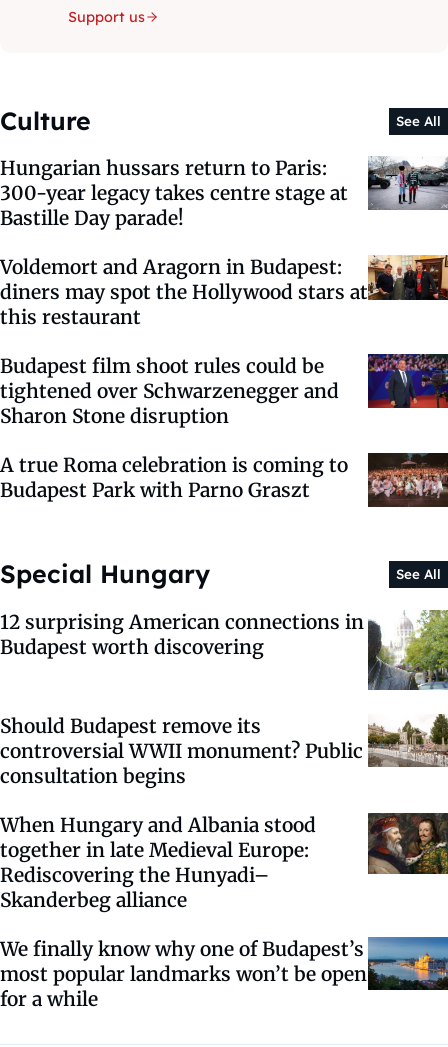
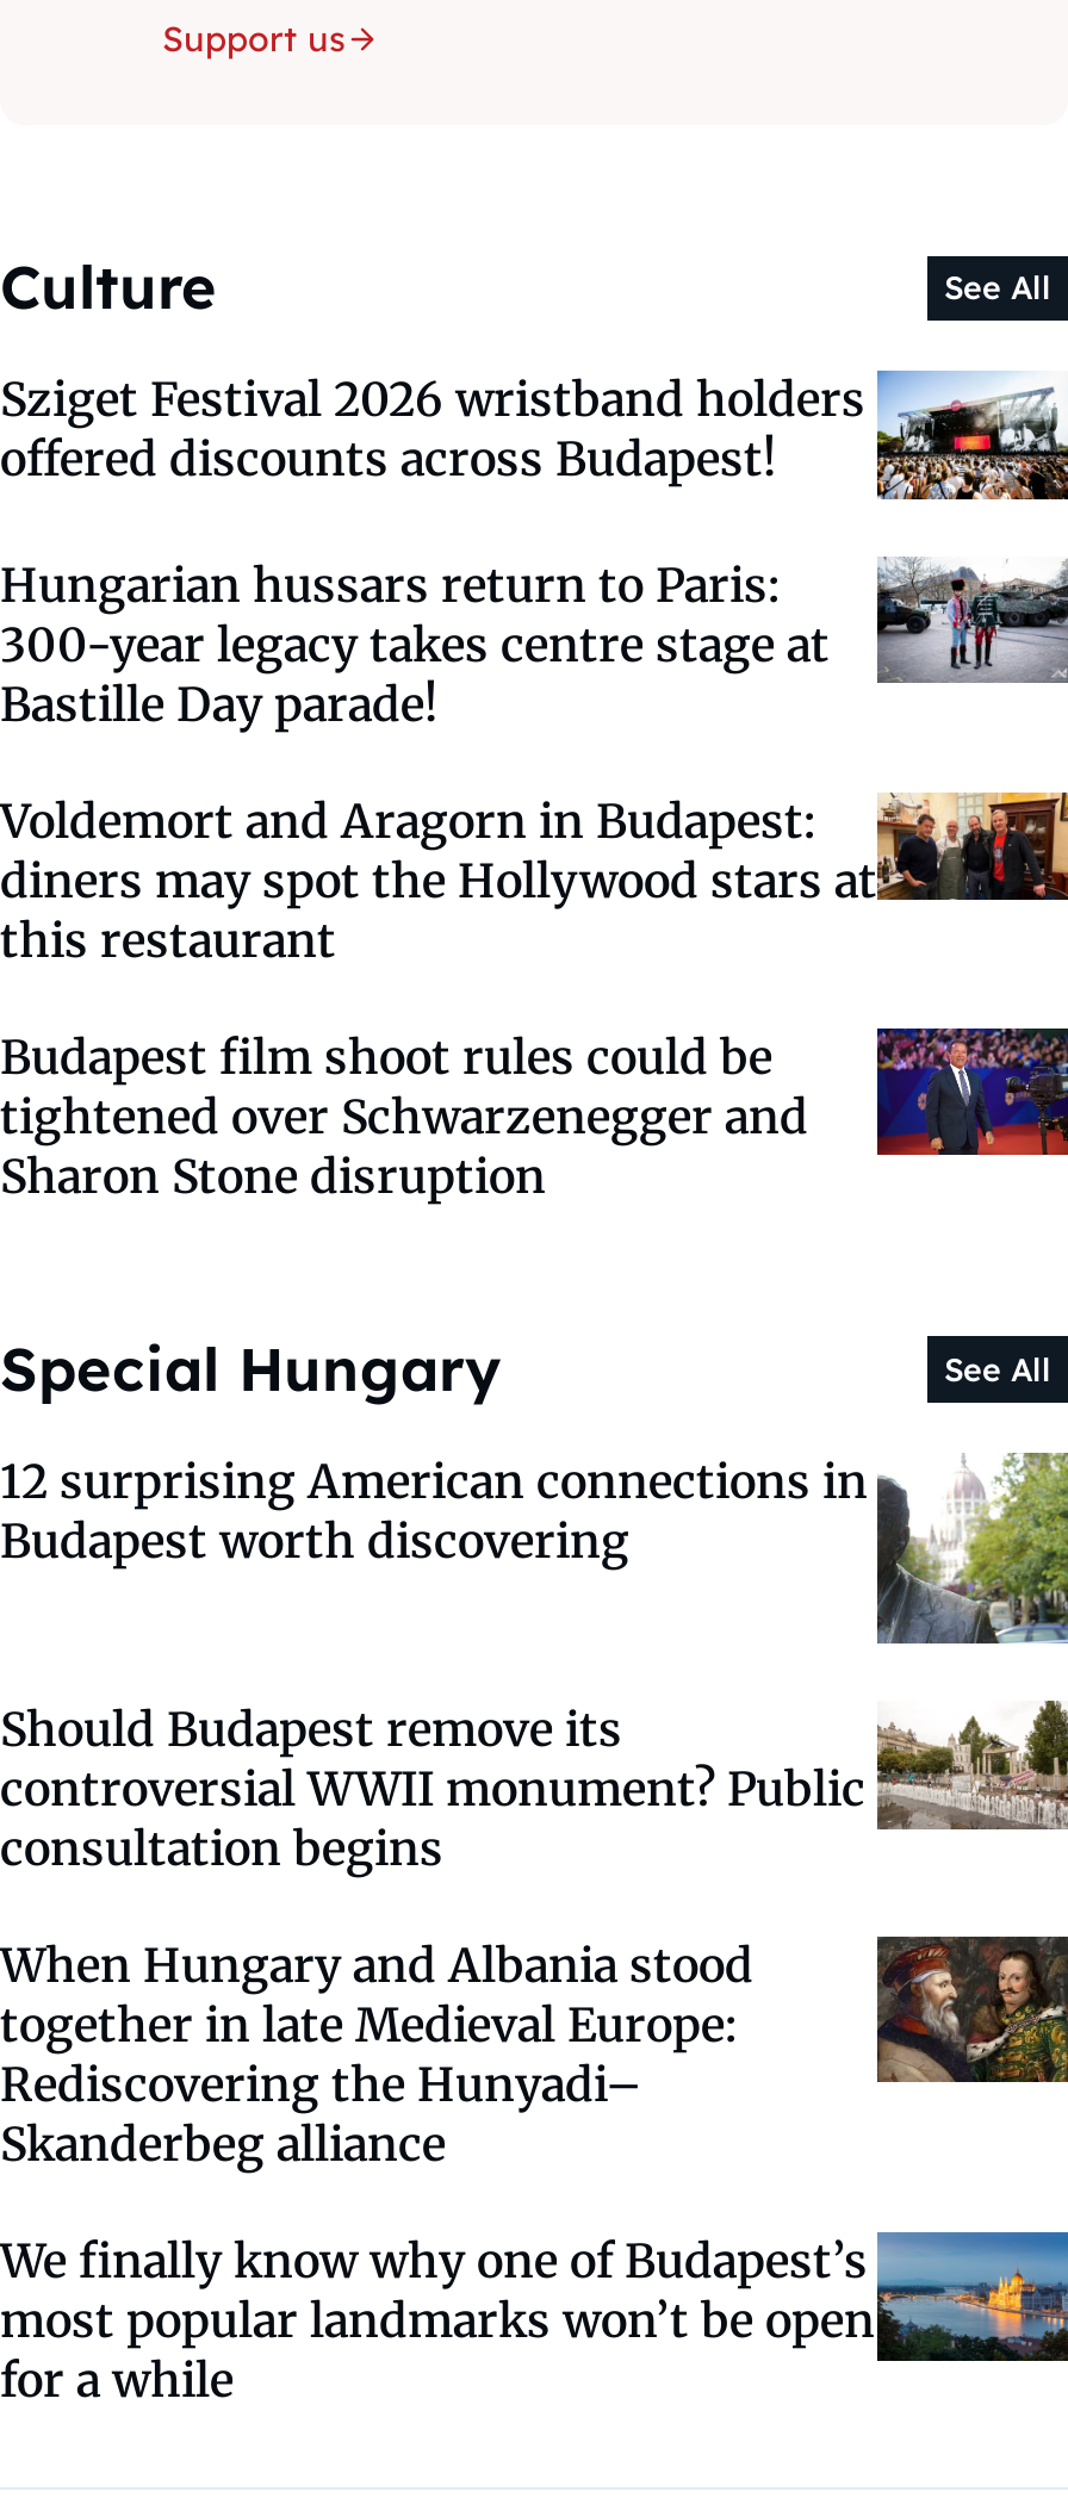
none -> [0,371,1061,502] [image] | Sziget Festival 2026 wristband holders | offered discounts across Budapest!
moved [0,156,448,428] -> [0,554,1068,1204]: [image] | Hungarian hussars return to Paris: | 300-year legacy takes centre stage at | ... | tightened over Schwarzenegger and | Sharon Stone disruption
[0,452,445,508] [image] | A true Roma celebration is coming to | Budapest Park with Parno Graszt -> none

